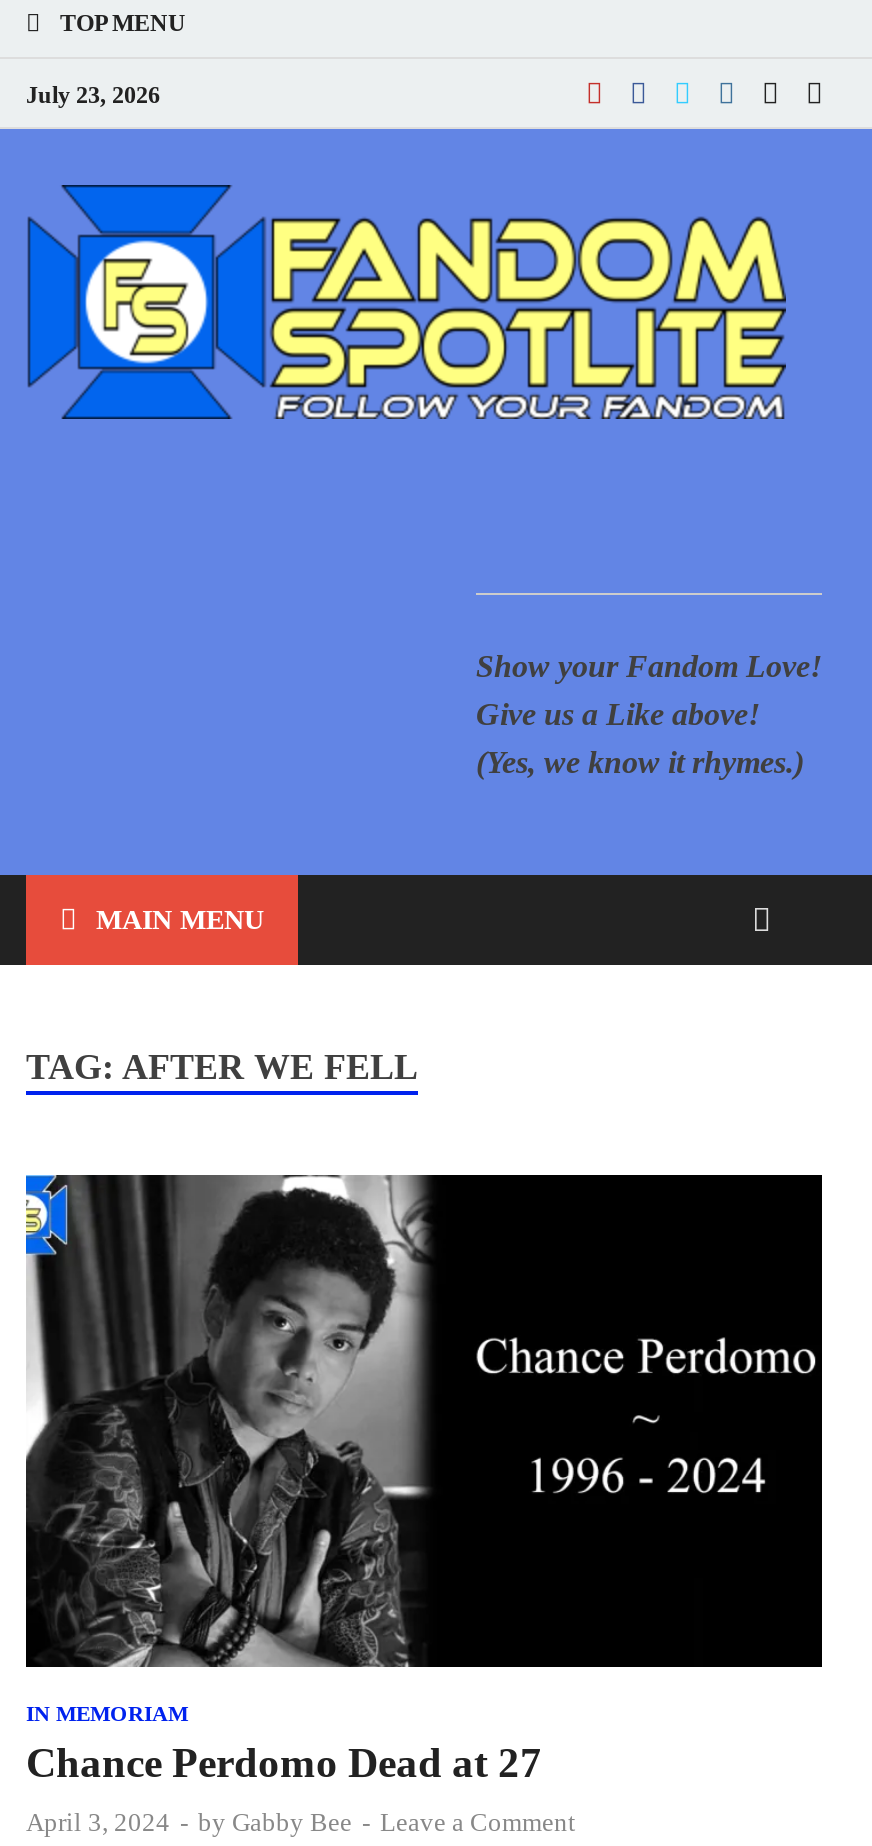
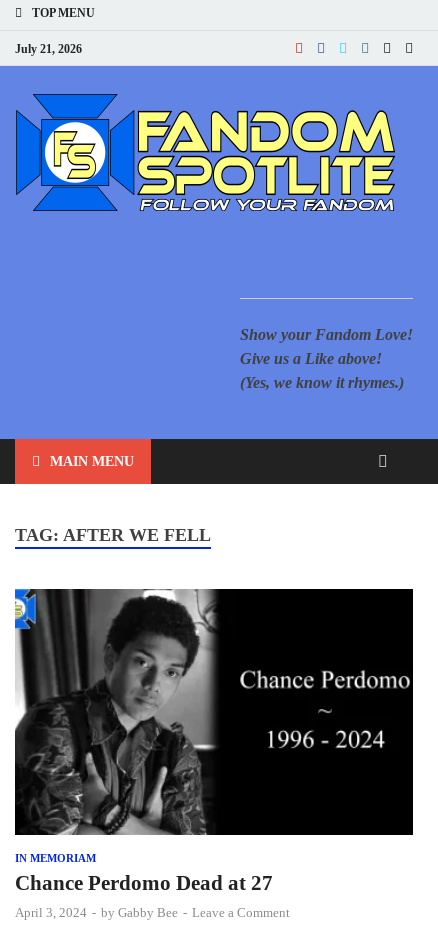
[26,80,160,108] July 23, 2026 -> [15,41,82,55] July 21, 2026

